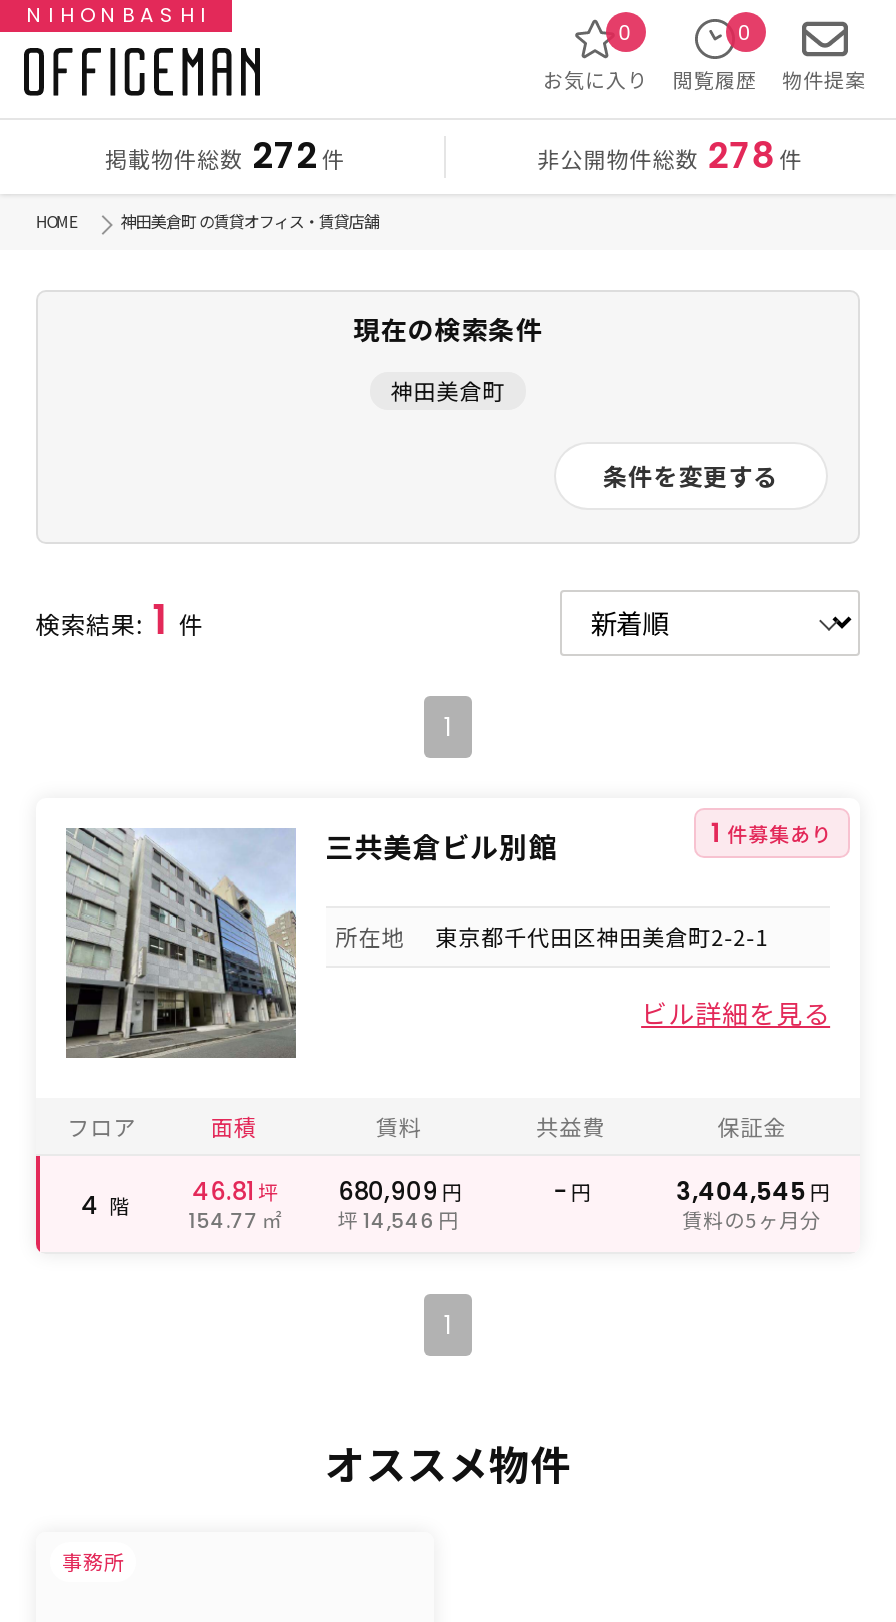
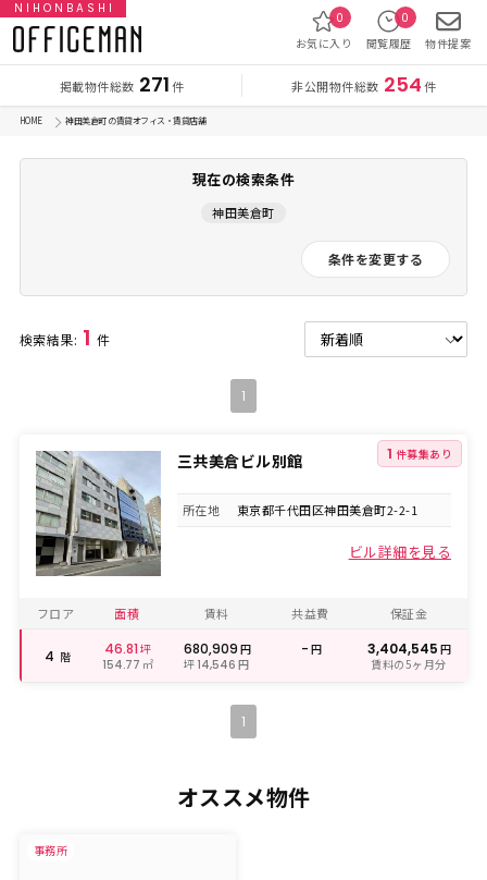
[105,130,345,180] 掲載物件総数 272 件 -> [60,71,185,98] 掲載物件総数 271 件
[538,130,802,180] 非公開物件総数 278 件 -> [292,71,437,98] 非公開物件総数 254 件

